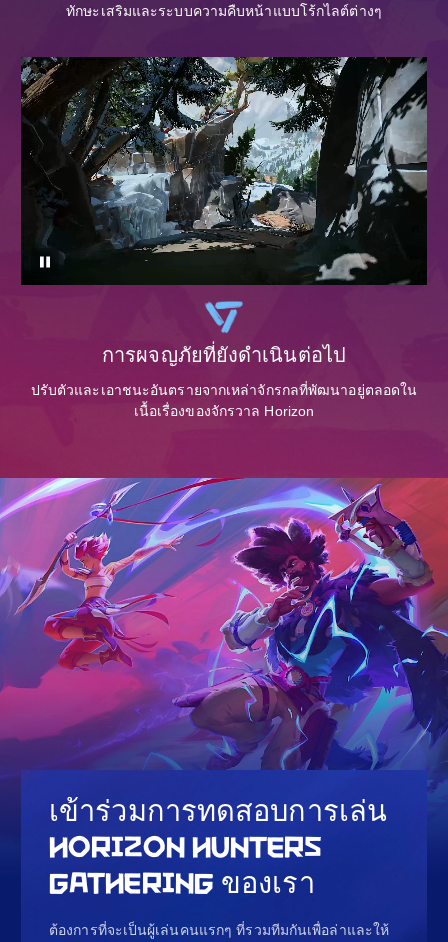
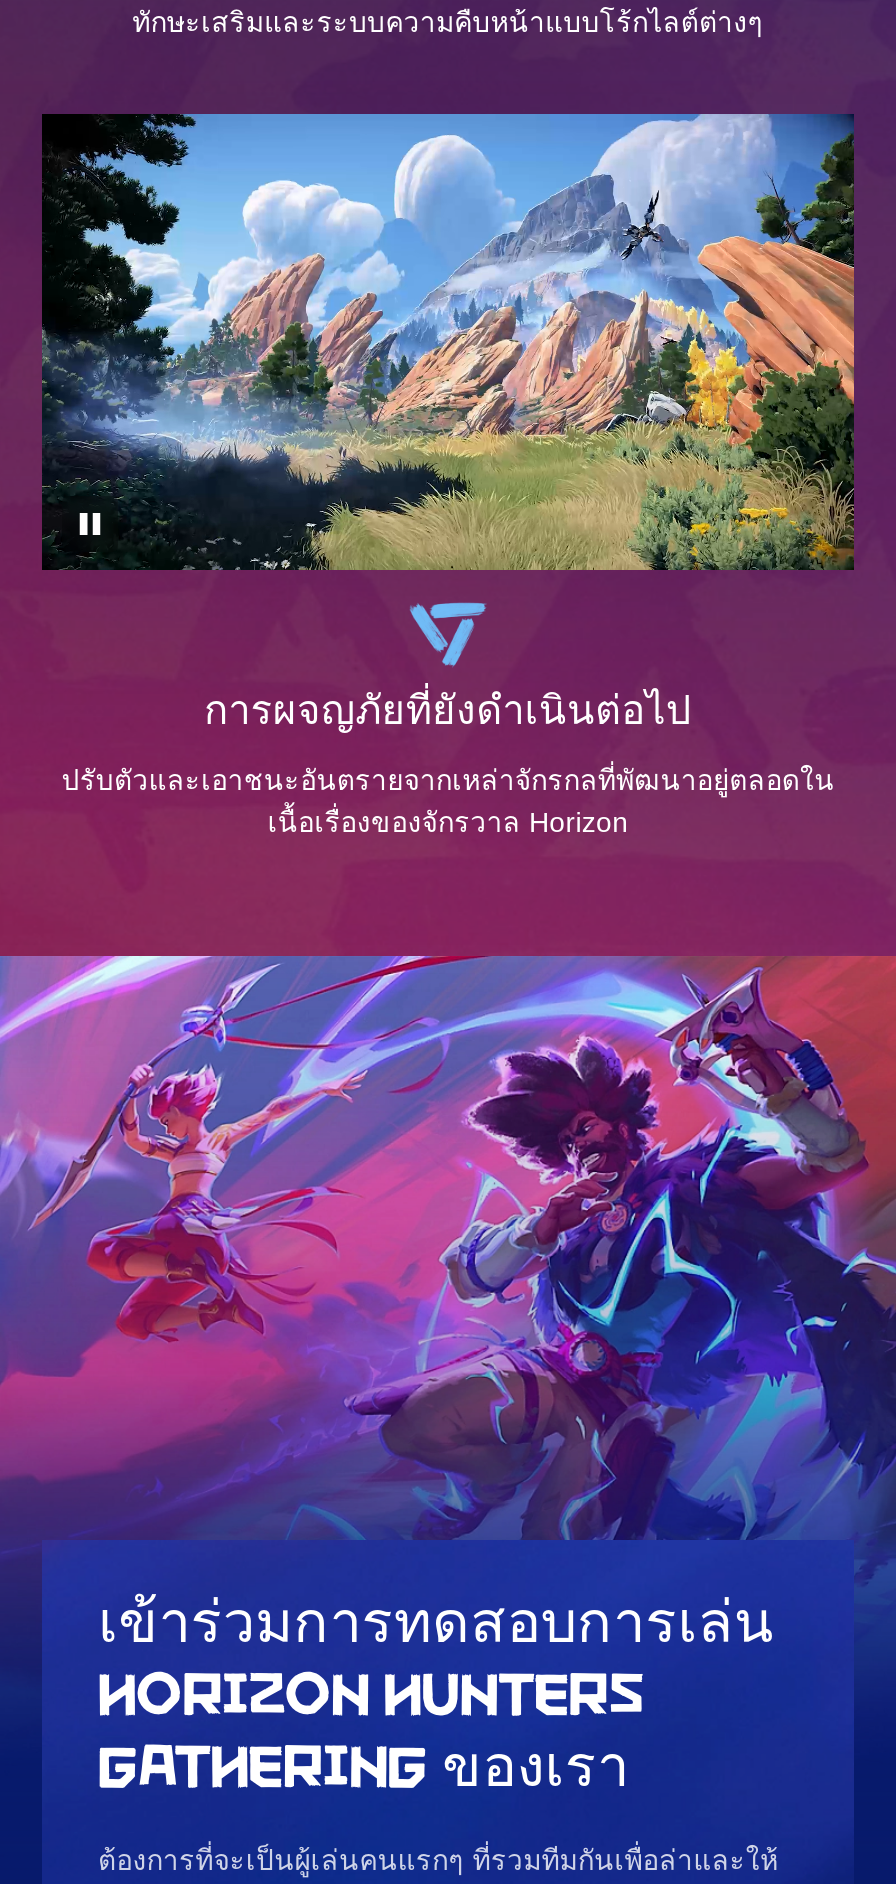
[20,56,428,286] [image] -> [42,112,856,572] [image]

